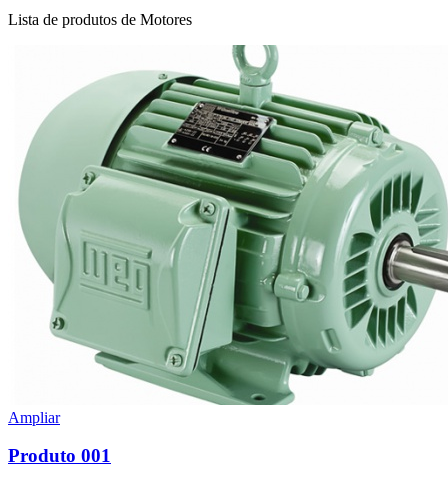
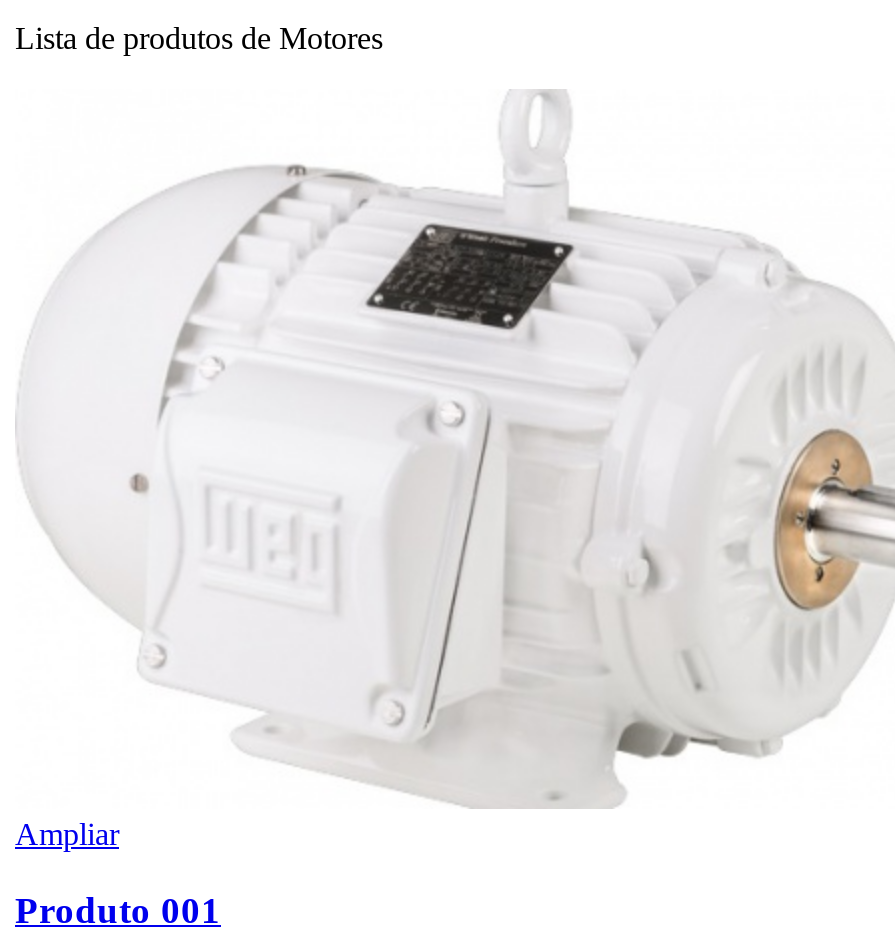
[18,44,445,406] [image] -> [19,89,889,809] [image]

